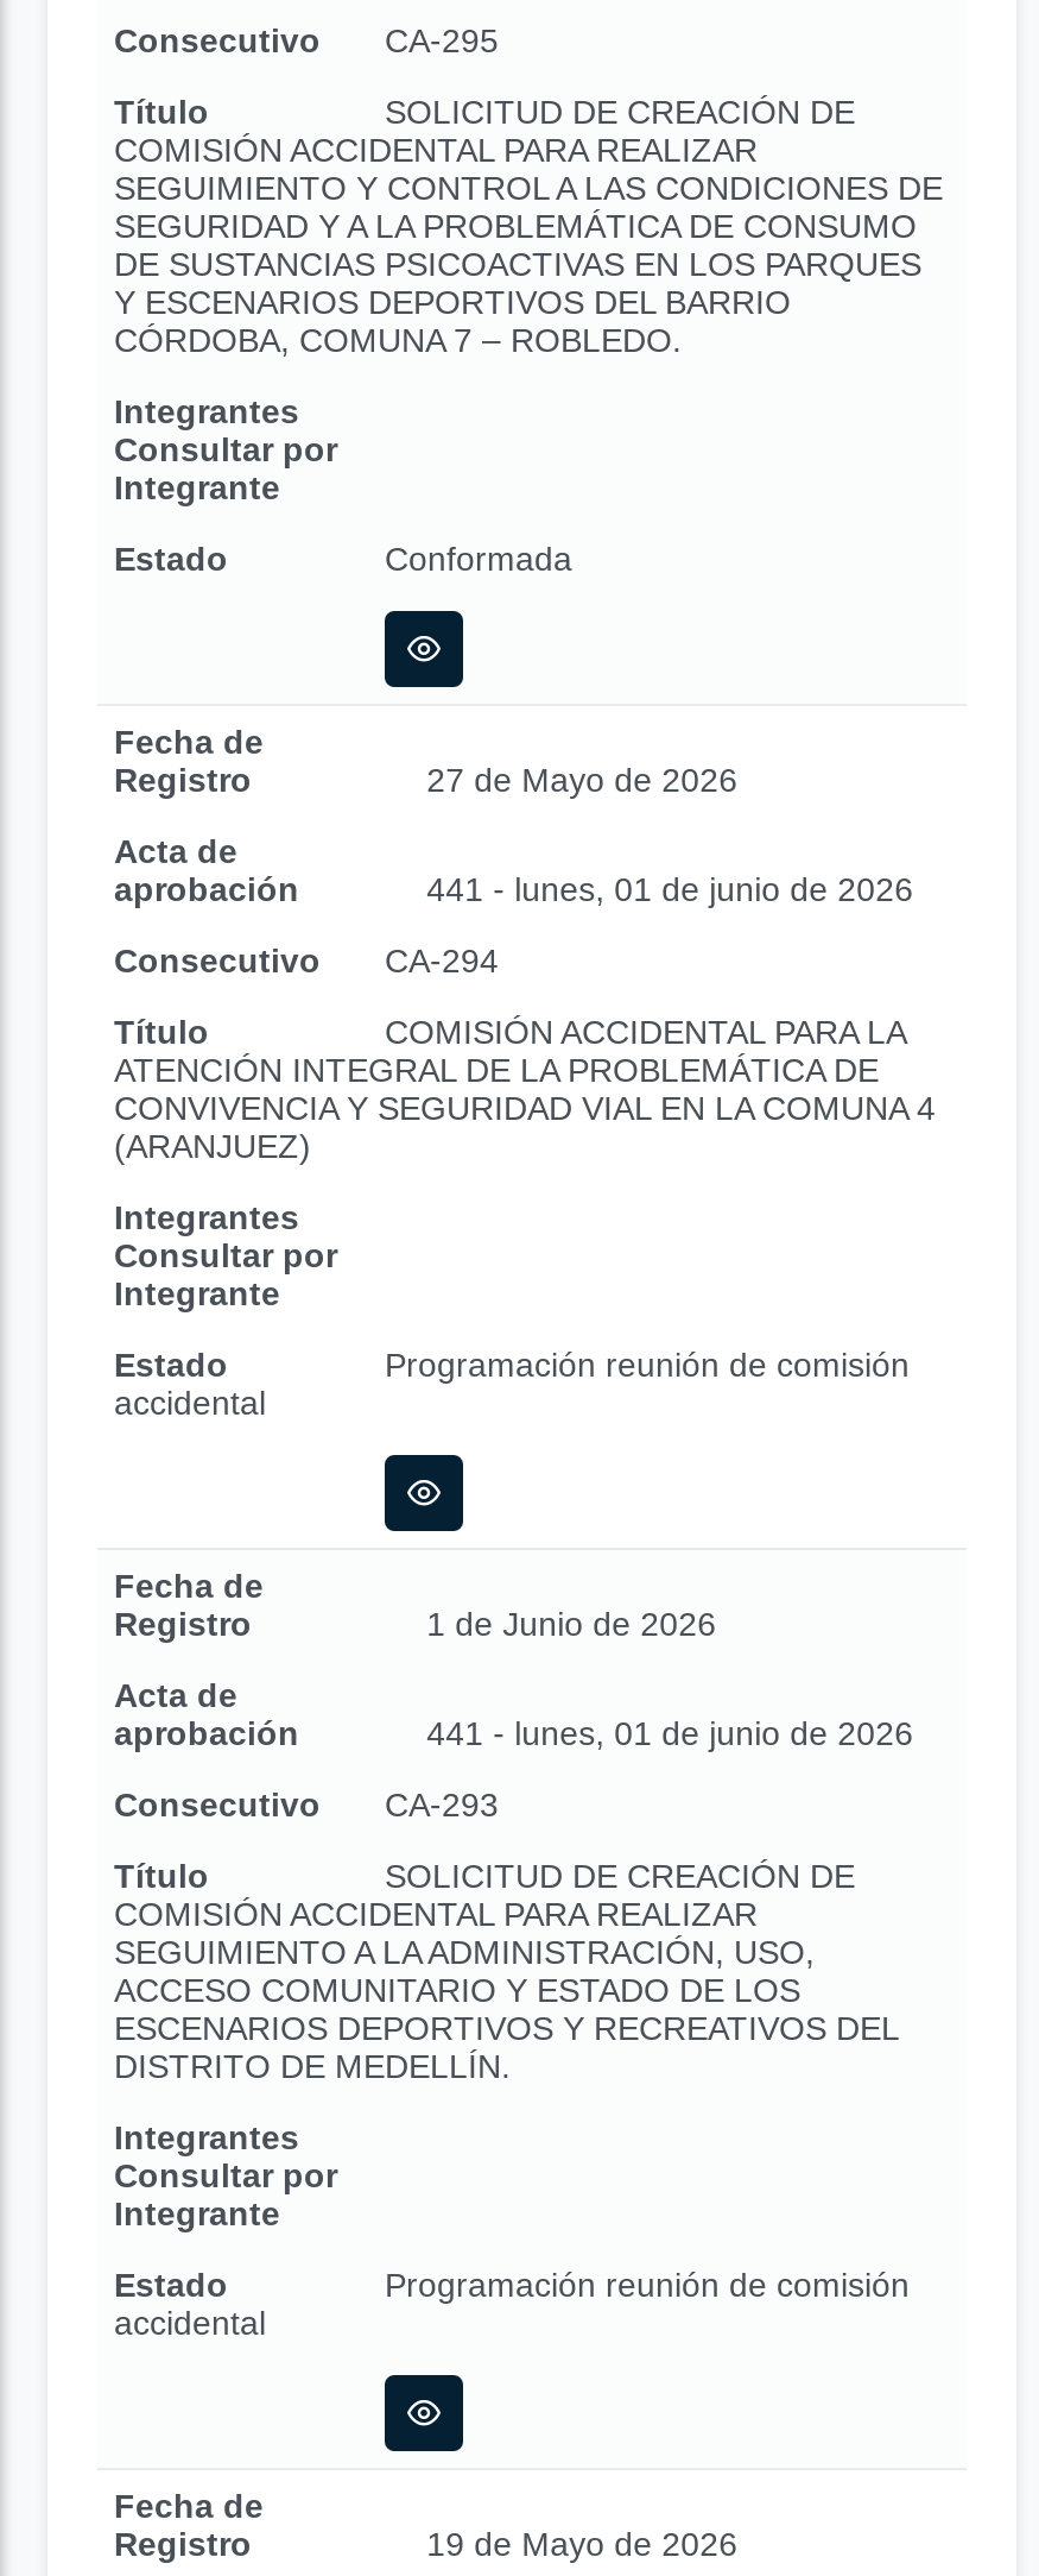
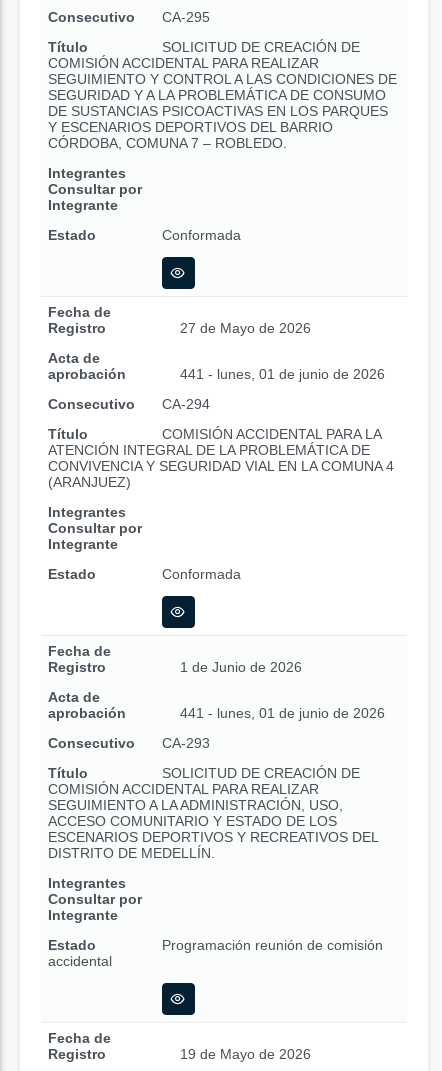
[114,1346,910,1422] Programación reunión de comisión | accidental -> [162,566,241,582] Conformada

